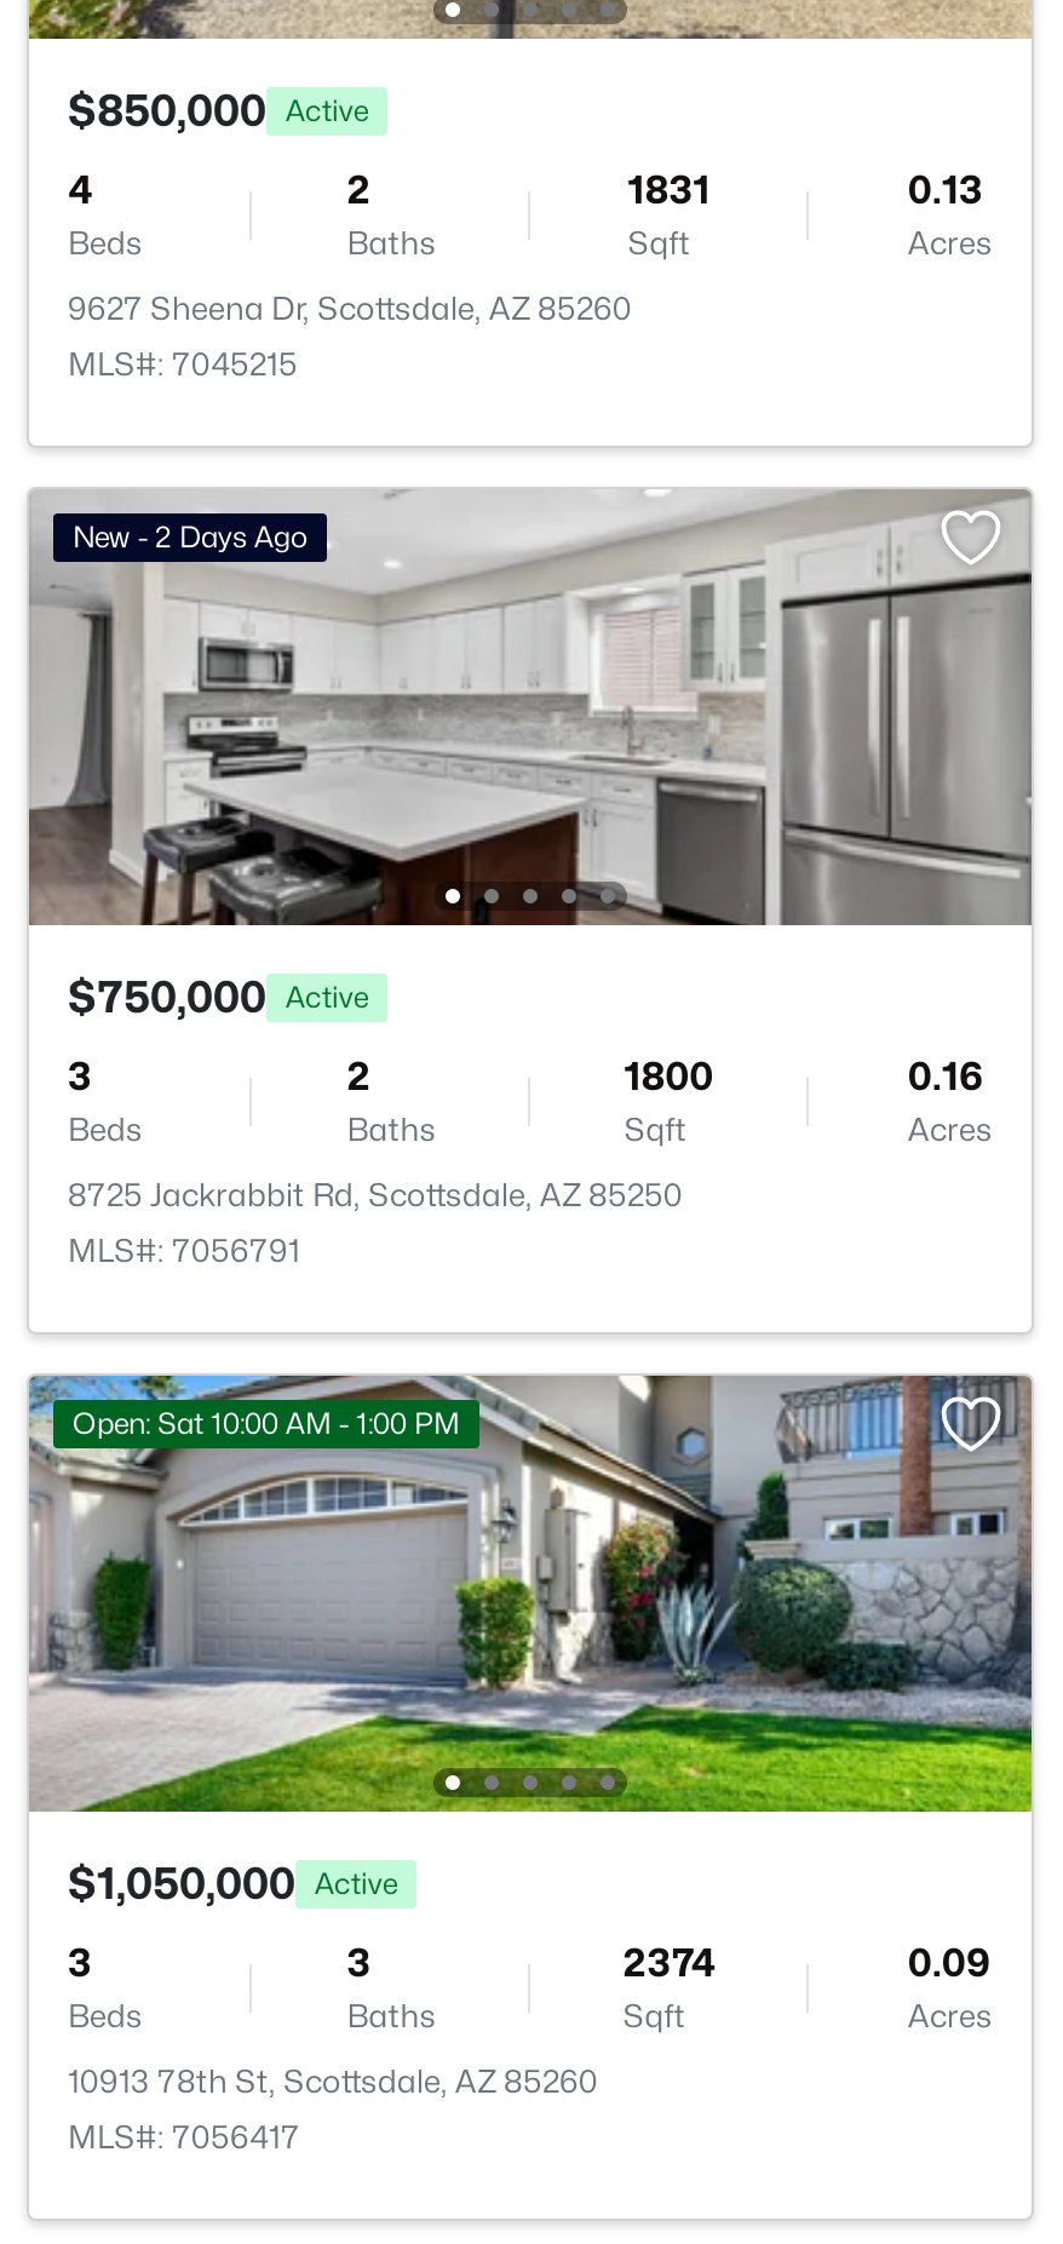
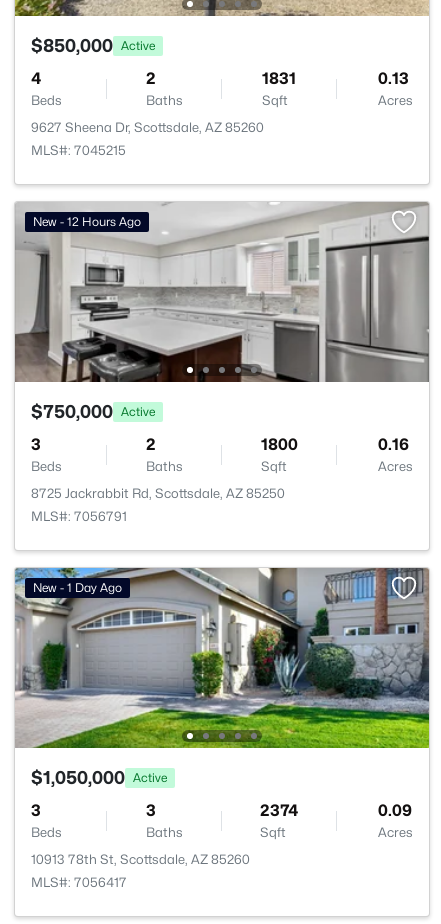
[73,518,308,555] New - 2 Days Ago -> [33,214,141,229] New - 12 Hours Ago
[73,1405,460,1441] Open: Sat 10:00 AM - 1:00 PM -> [33,580,122,595] New - 1 Day Ago

